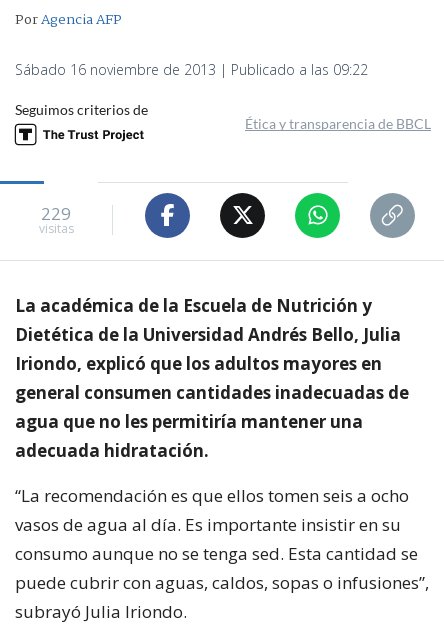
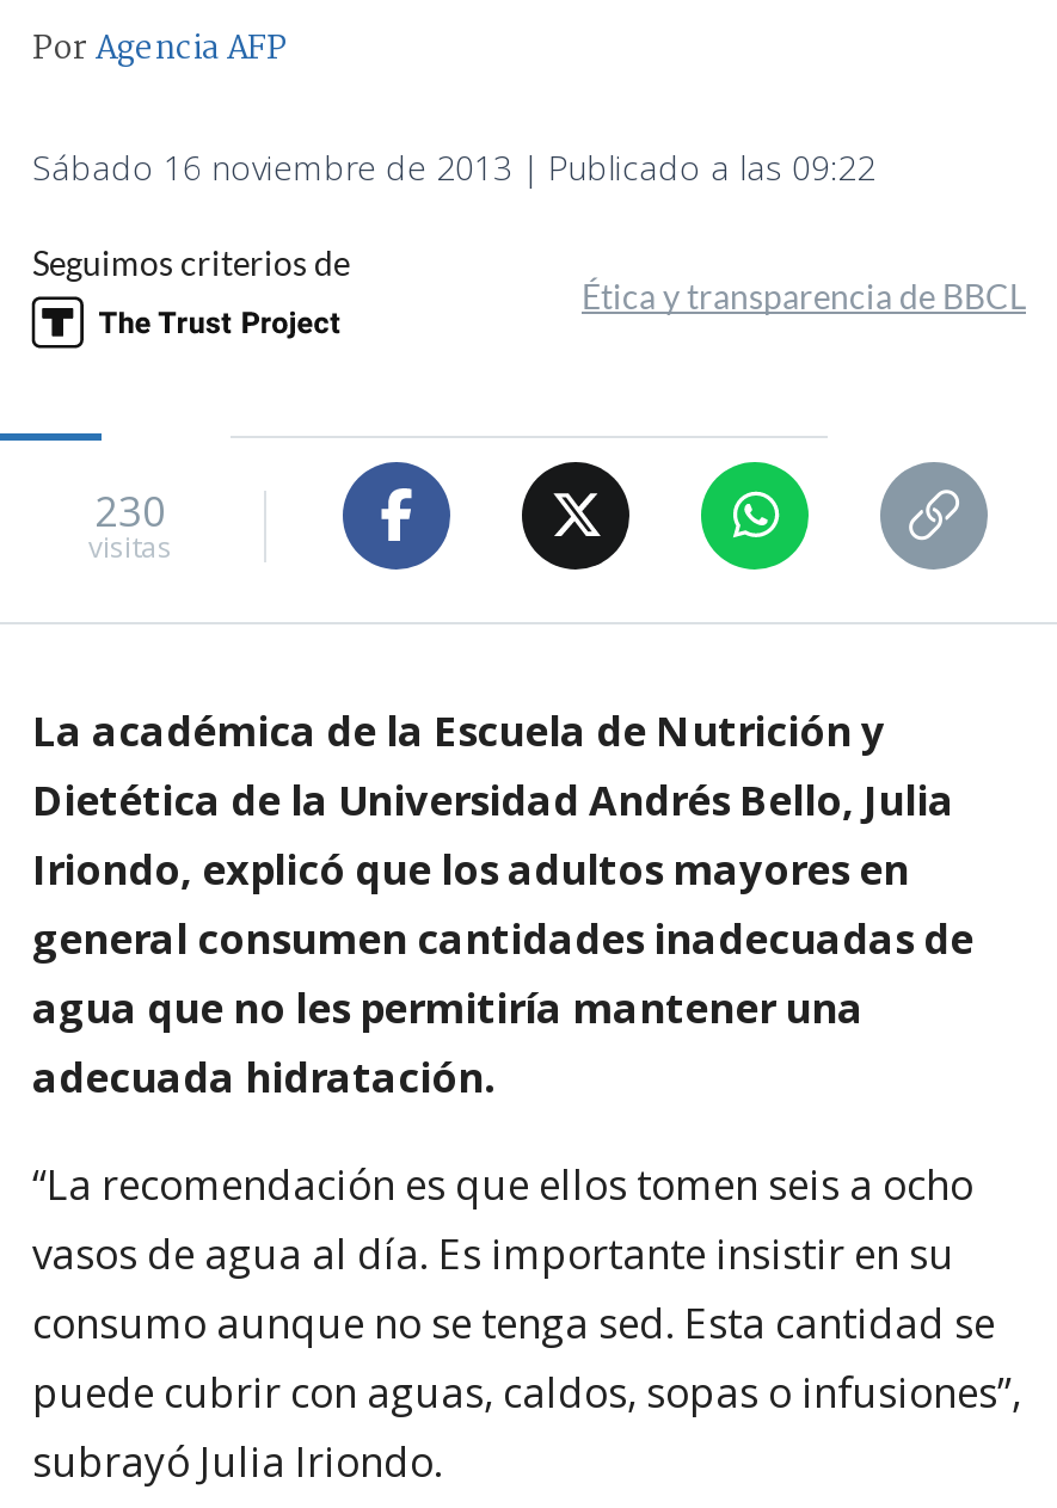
[41,202,71,225] 229 -> [94,484,166,539] 230

